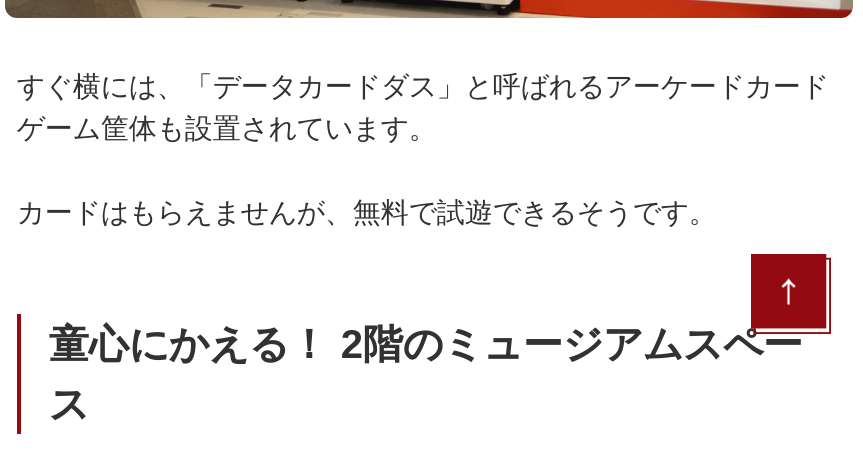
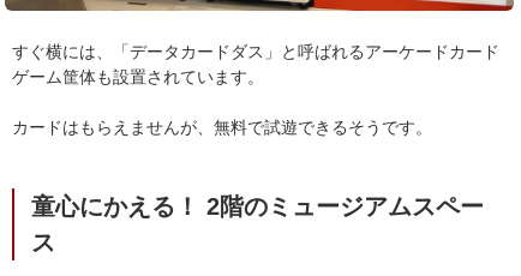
[749,252,833,336] [image] -> none

